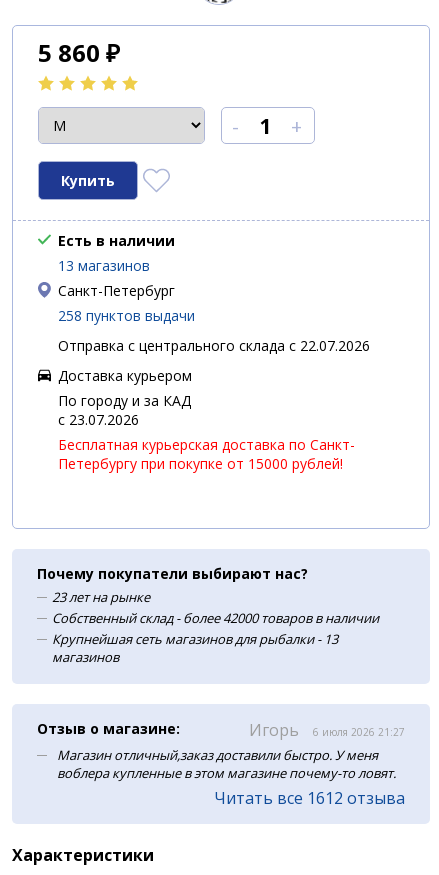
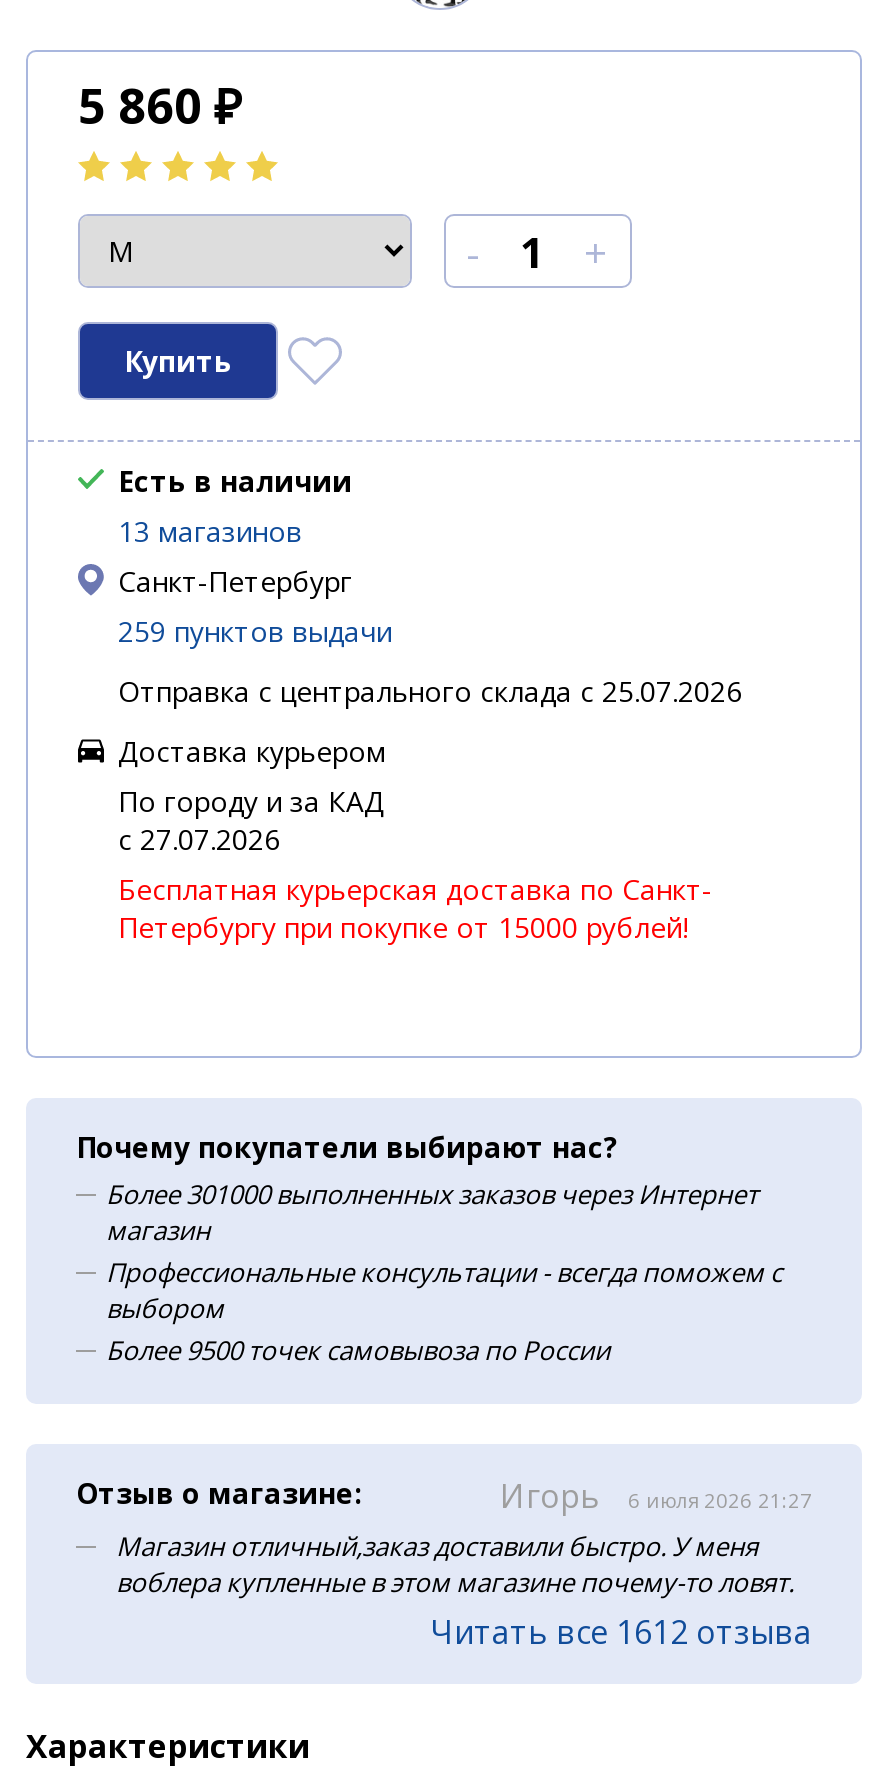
[58,306,195,325] 258 пунктов выдачи -> [118,612,392,650] 259 пунктов выдачи
[58,336,370,355] Отправка с центрального склада с 22.07.2026 -> [118,672,742,710] Отправка с центрального склада с 25.07.2026
[58,410,139,429] c 23.07.2026 -> [118,820,280,858] c 27.07.2026
[52,588,379,666] 23 лет на рынке | Собственный склад - более 42000 товаров в наличии | Крупнейшая сеть магазинов для рыбалки - 13 | магазинов -> [106,1176,782,1368] Более 301000 выполненных заказов через Интернет | магазин | Профессиональные консультации - всегда поможем с | выбором | Более 9500 точек самовывоза по России

